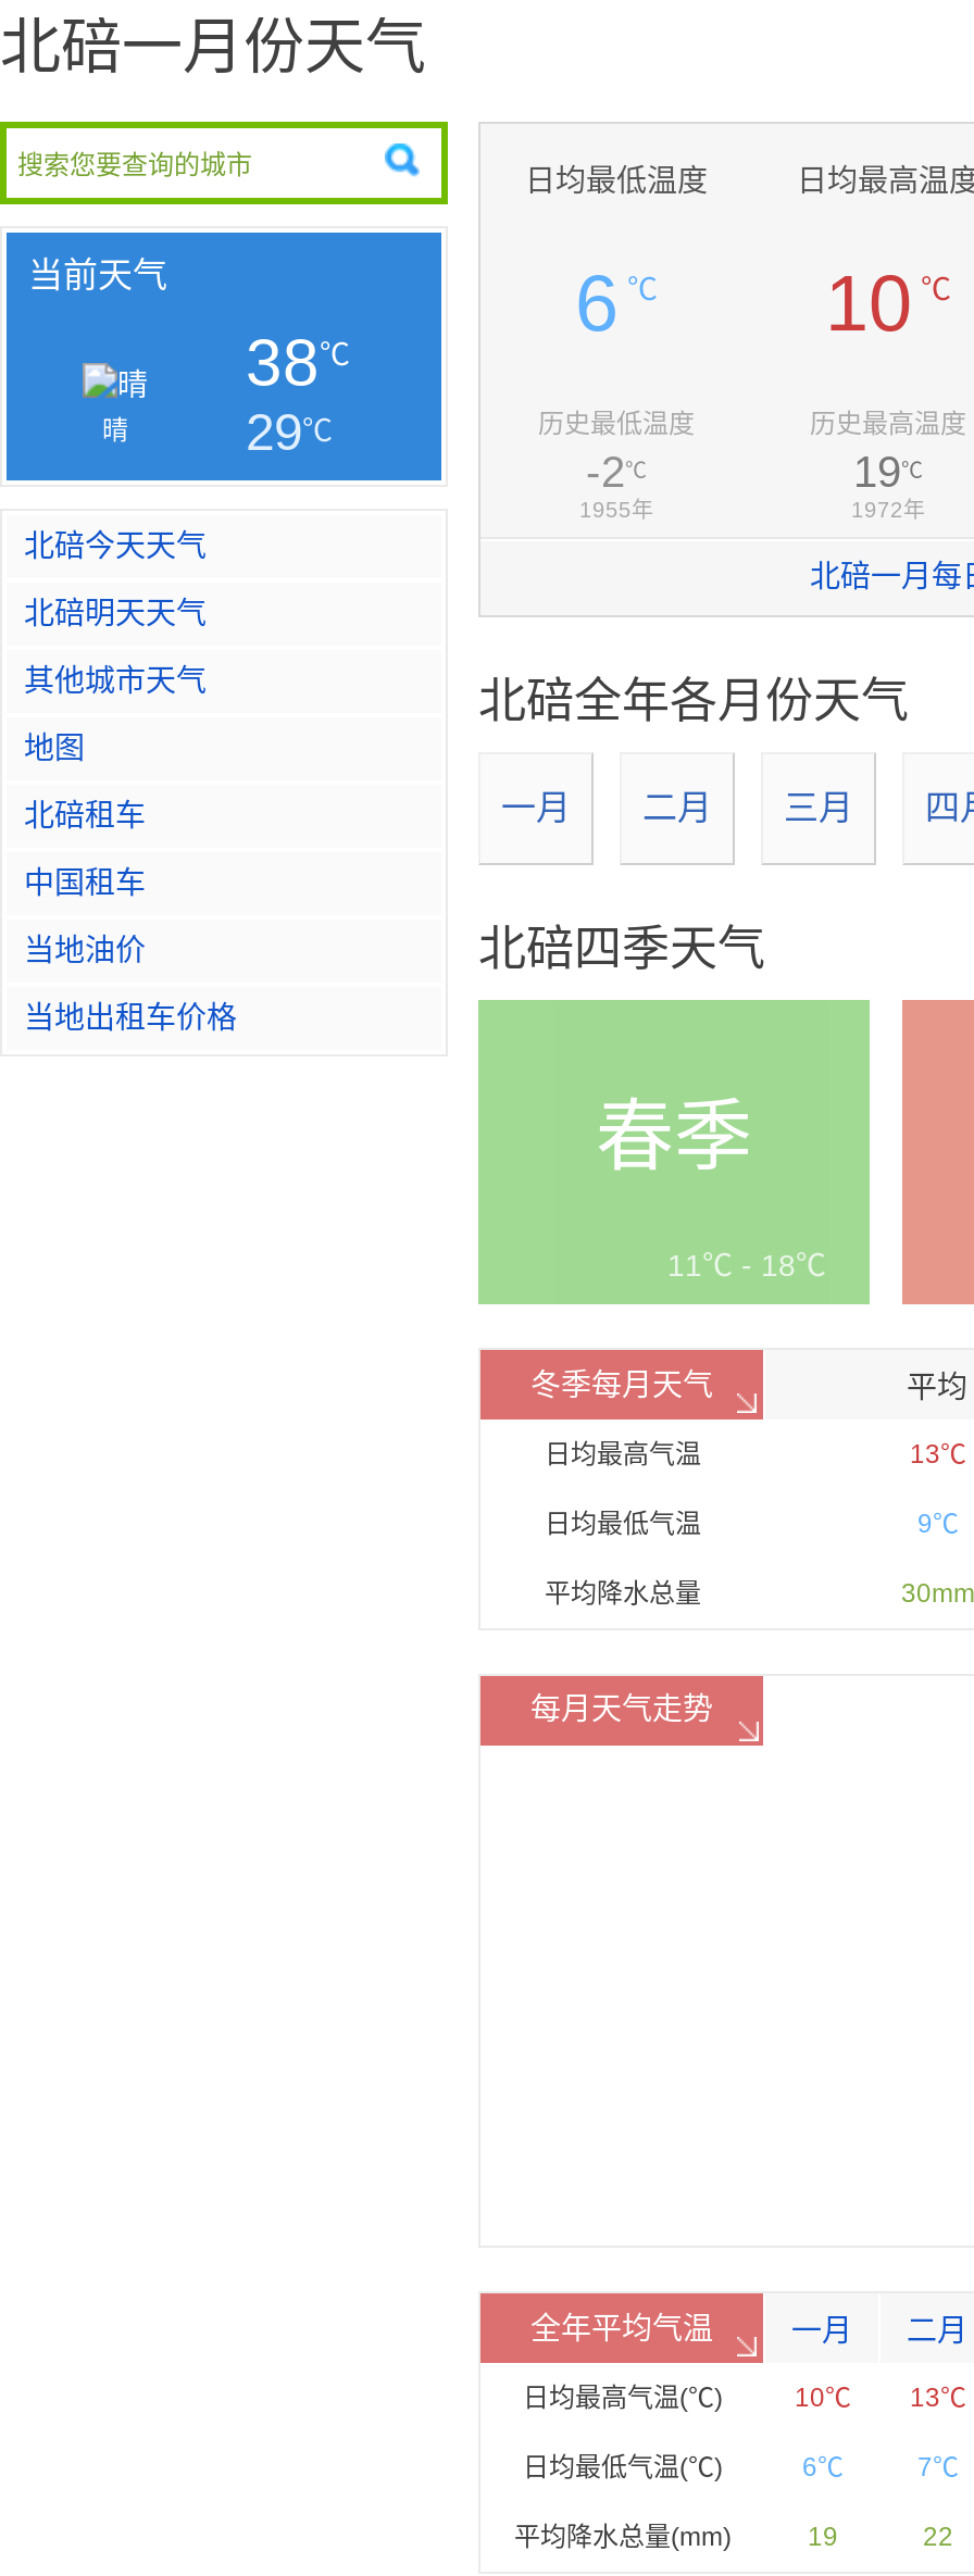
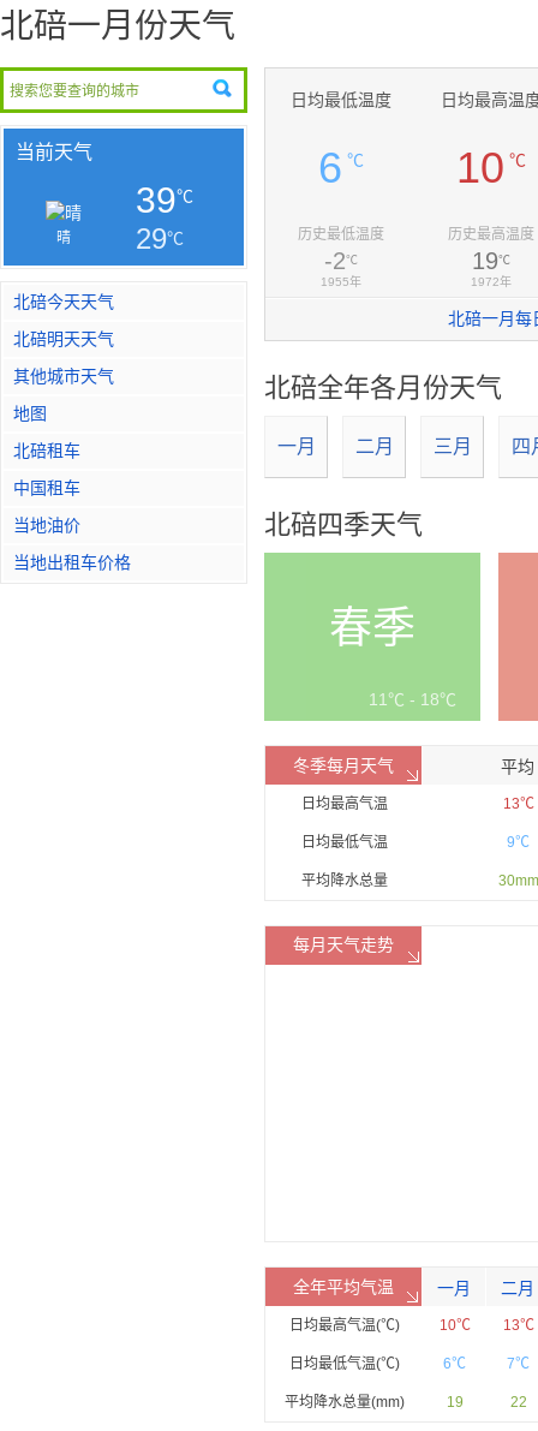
[246,326,350,398] 38℃ -> [136,180,193,220] 39℃

